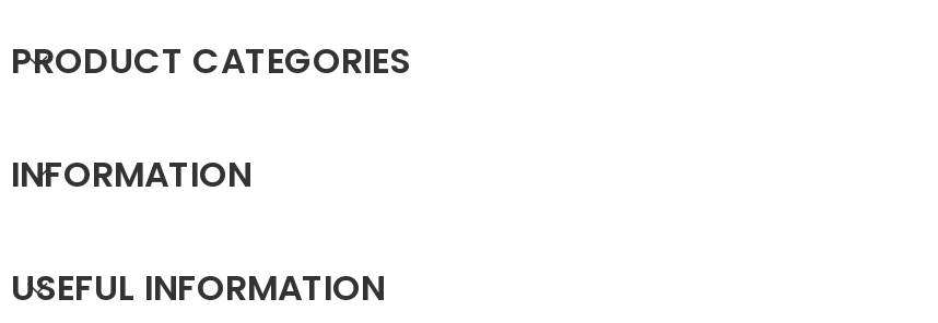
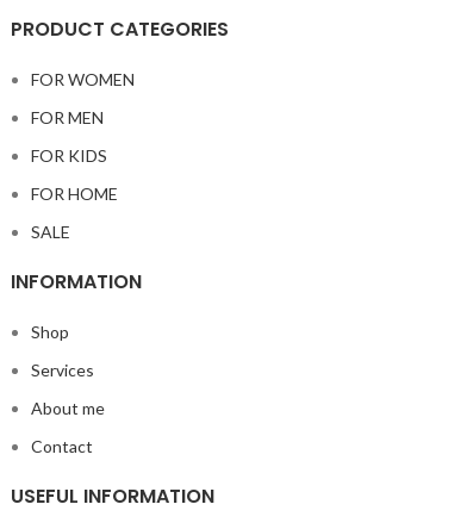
none -> [31,69,135,242] FOR WOMEN | FOR MEN | FOR KIDS | FOR HOME | SALE
none -> [31,321,105,456] Shop | Services | About me | Contact

